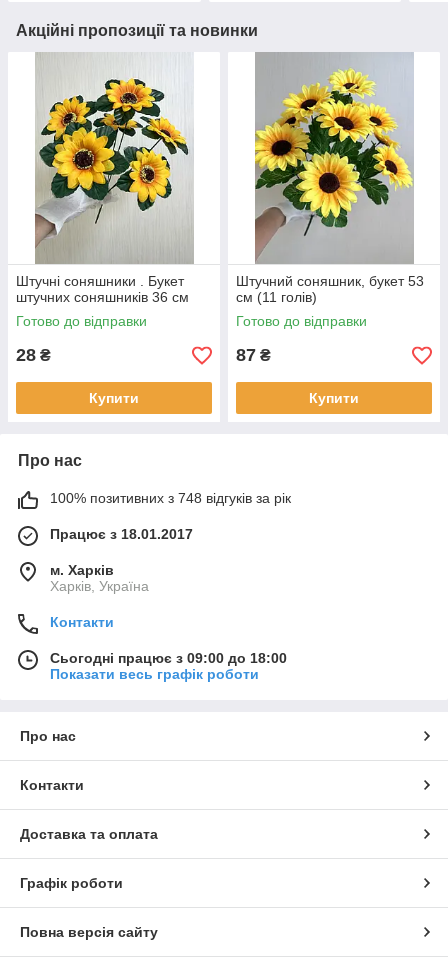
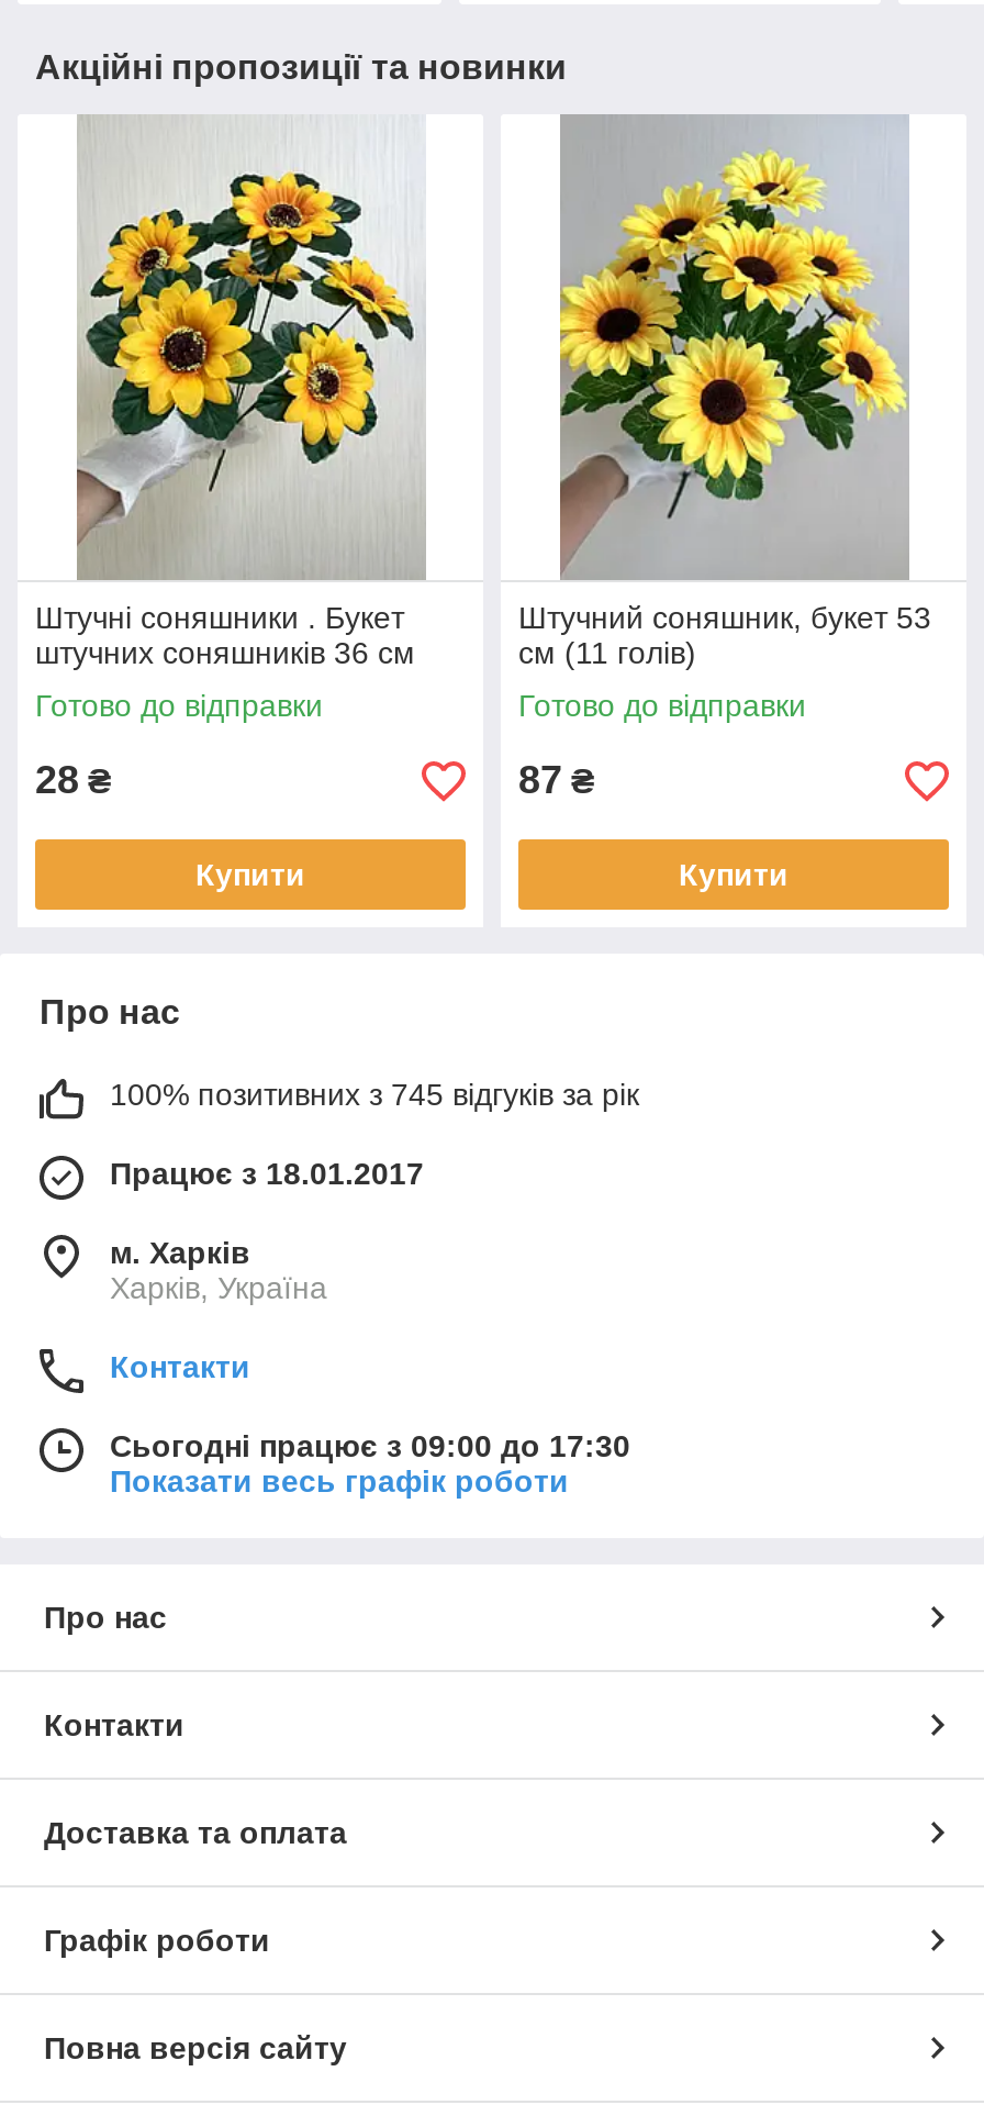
[50,490,291,506] 100% позитивних з 748 відгуків за рік -> [110,1078,639,1113] 100% позитивних з 745 відгуків за рік
[50,650,287,666] Сьогодні працює з 09:00 до 18:00 -> [110,1429,630,1465] Сьогодні працює з 09:00 до 17:30

